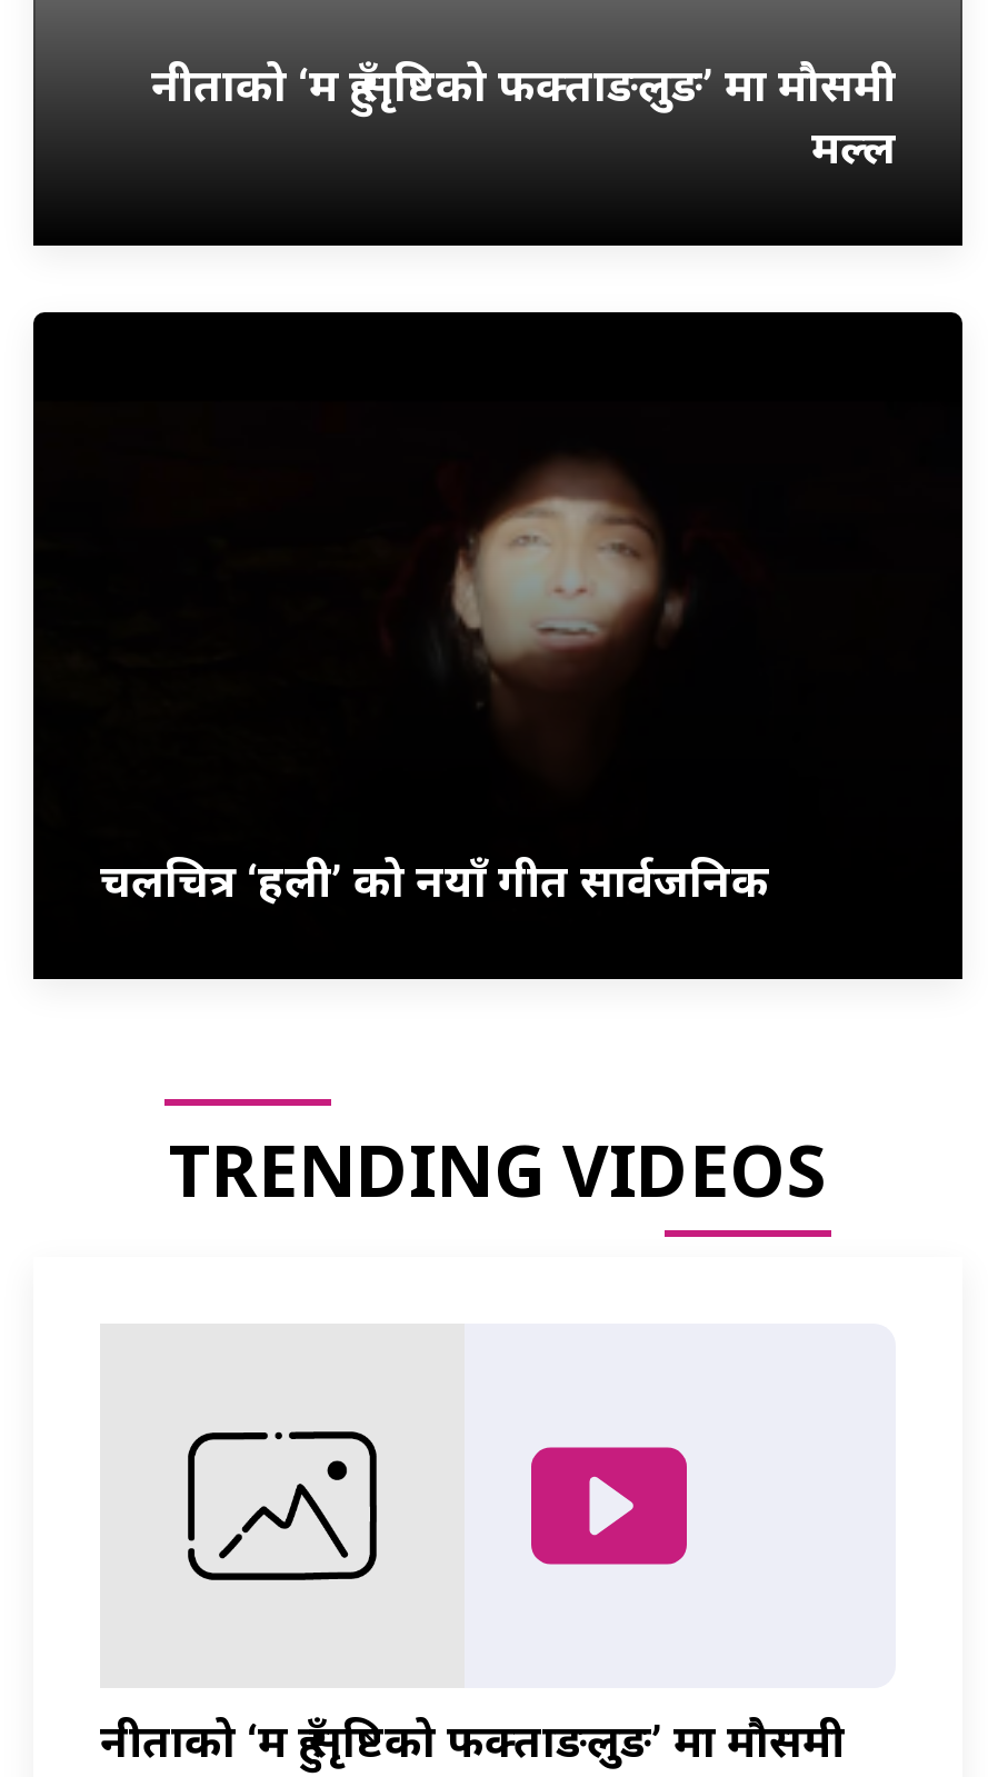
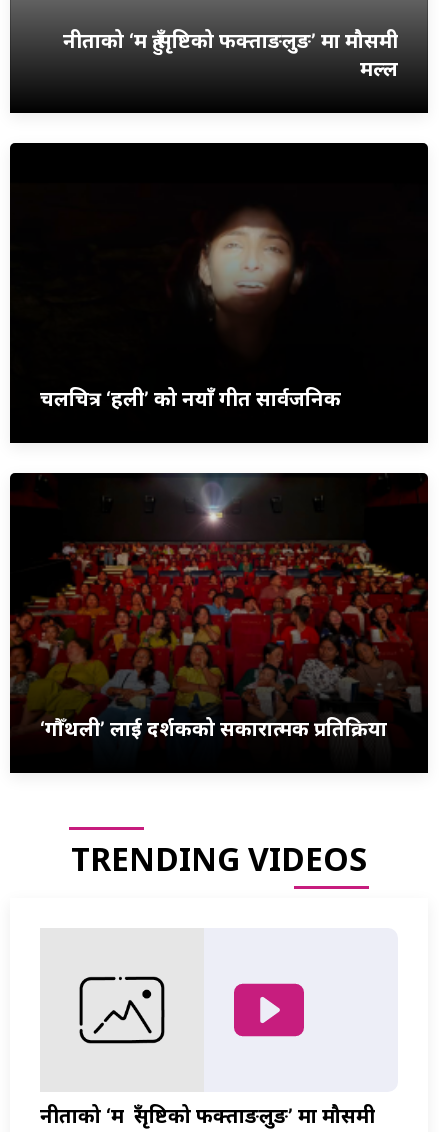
none -> [10,473,428,741] [image] | ‘गौँथली’ लाई दर्शकको सकारात्मक प्रतिक्रिया

